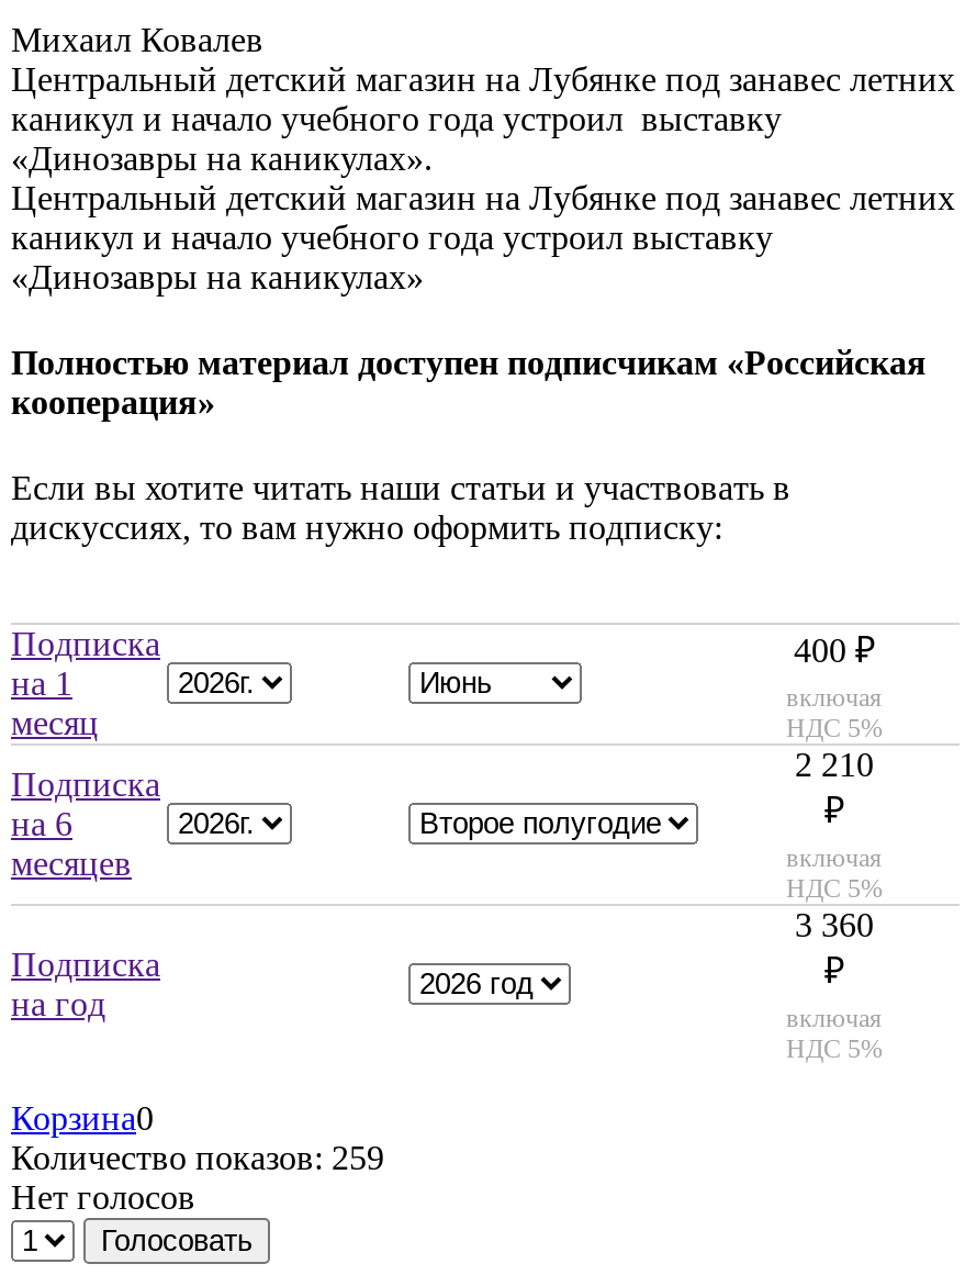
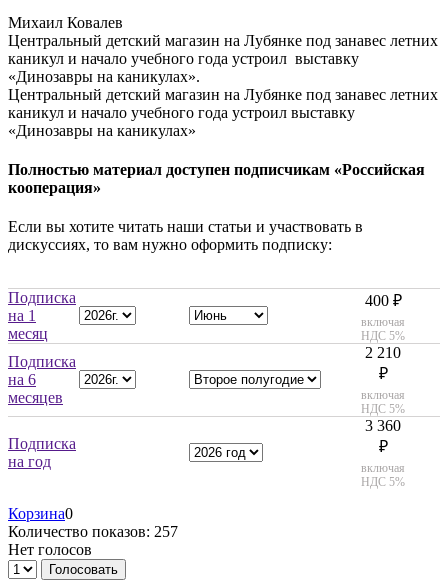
[11,1139,384,1176] Количество показов: 259 -> [8,523,178,540] Количество показов: 257

